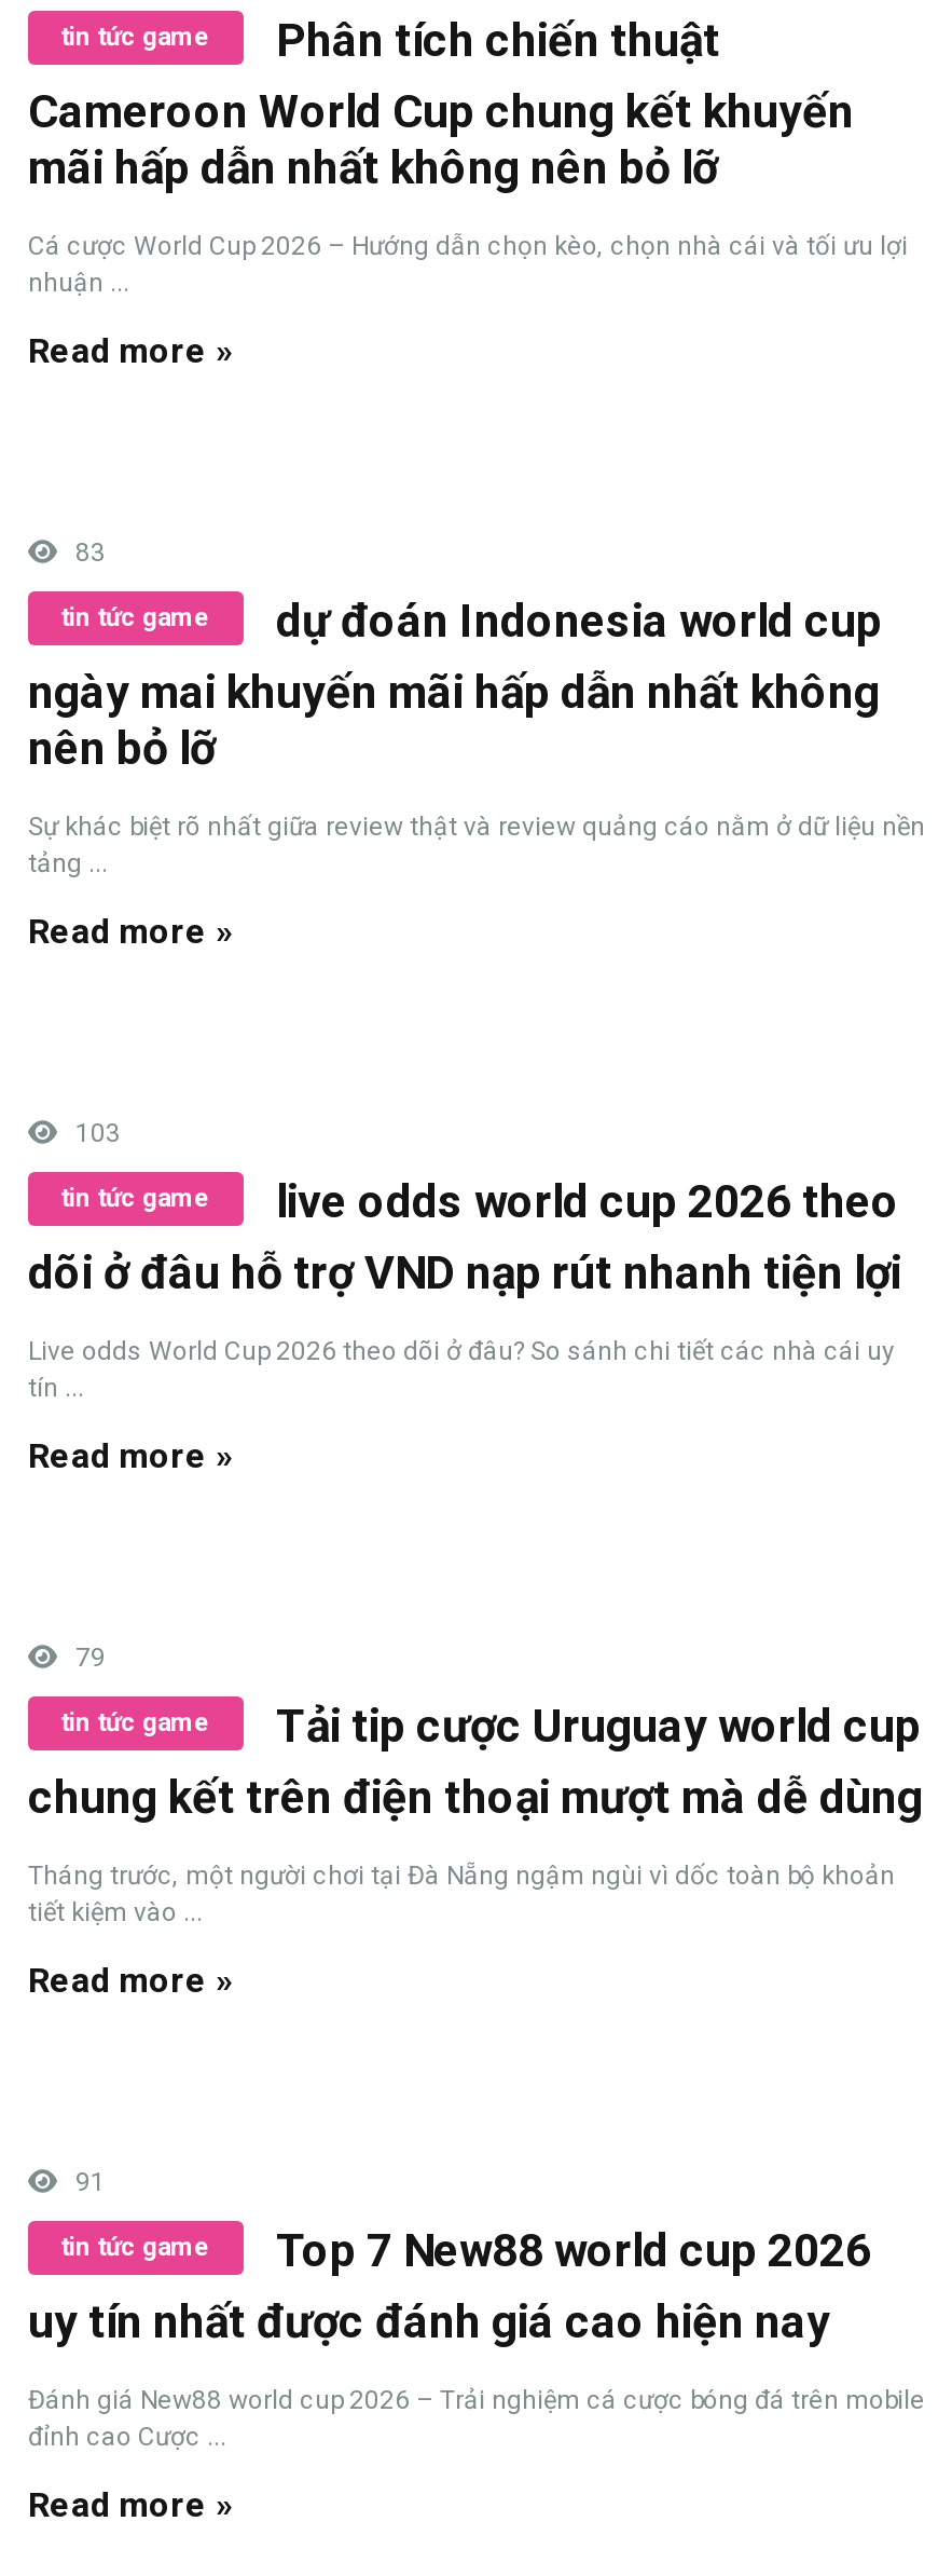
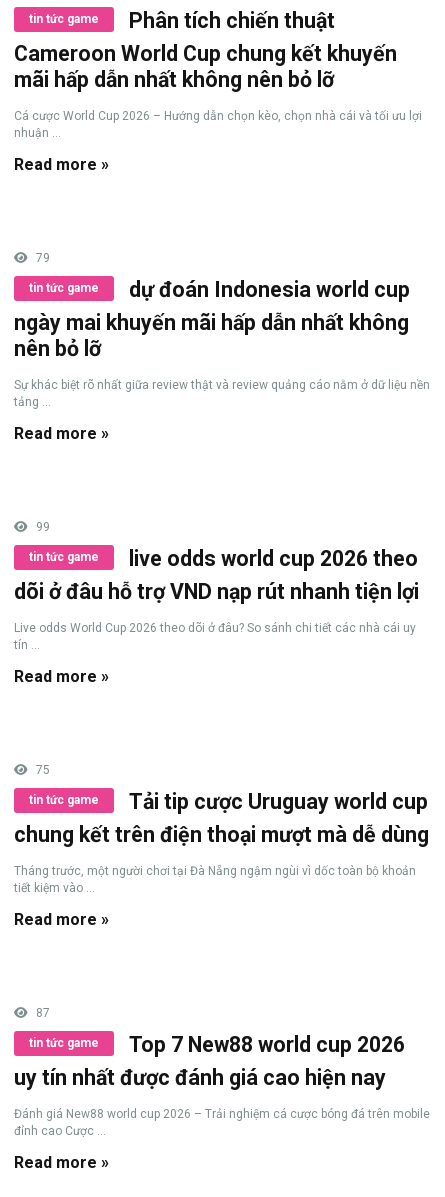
[69,537,106,568] 83 -> [33,251,50,265] 79
[69,1118,121,1148] 103 -> [33,520,50,534] 99
[69,1643,106,1673] 79 -> [33,763,50,777] 75
[69,2167,106,2197] 91 -> [33,1006,50,1020] 87

